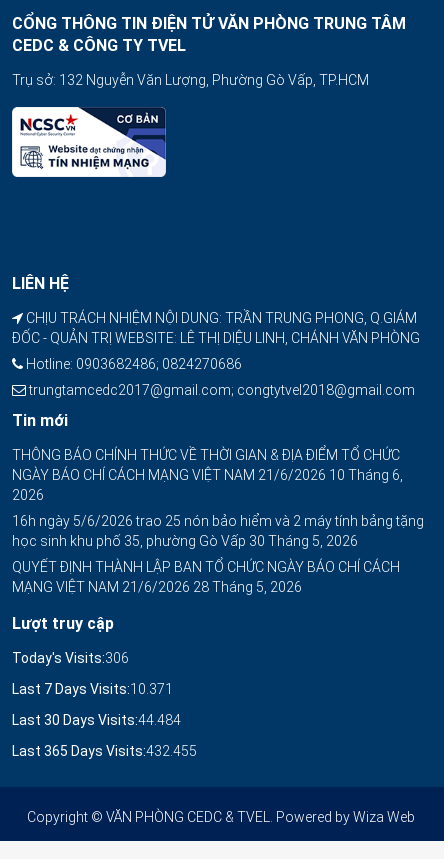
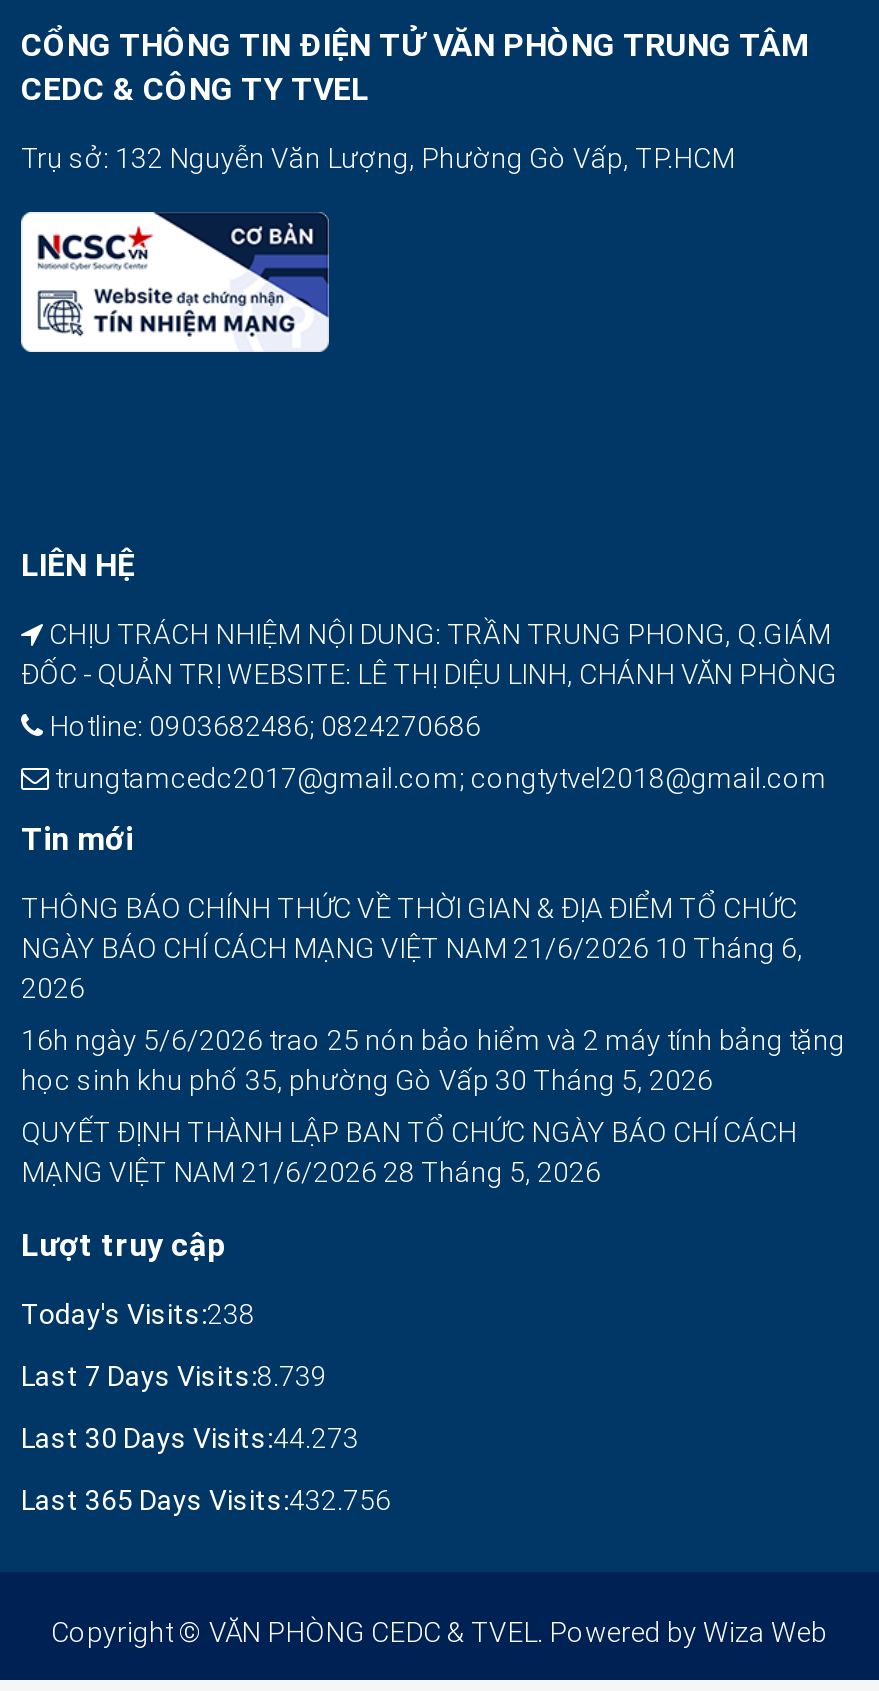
[12,649,129,665] Today's Visits:306 -> [21,1297,255,1329] Today's Visits:238
[12,680,173,696] Last 7 Days Visits:10.371 -> [21,1359,327,1391] Last 7 Days Visits:8.739
[12,711,181,727] Last 30 Days Visits:44.484 -> [21,1421,359,1453] Last 30 Days Visits:44.273
[12,742,197,758] Last 365 Days Visits:432.455 -> [21,1483,391,1515] Last 365 Days Visits:432.756

